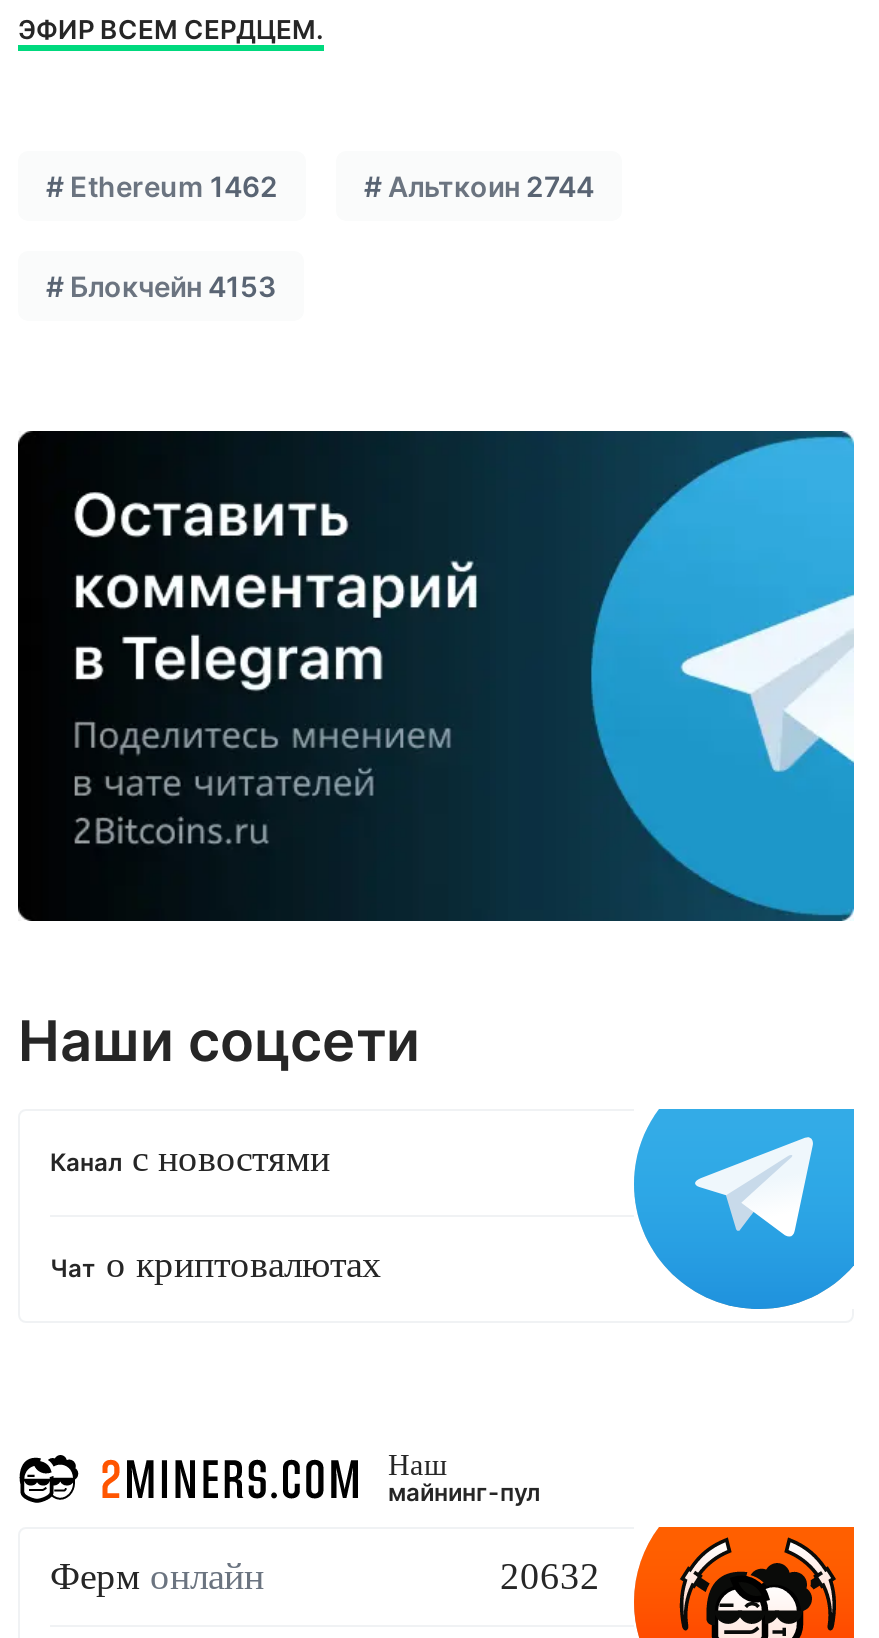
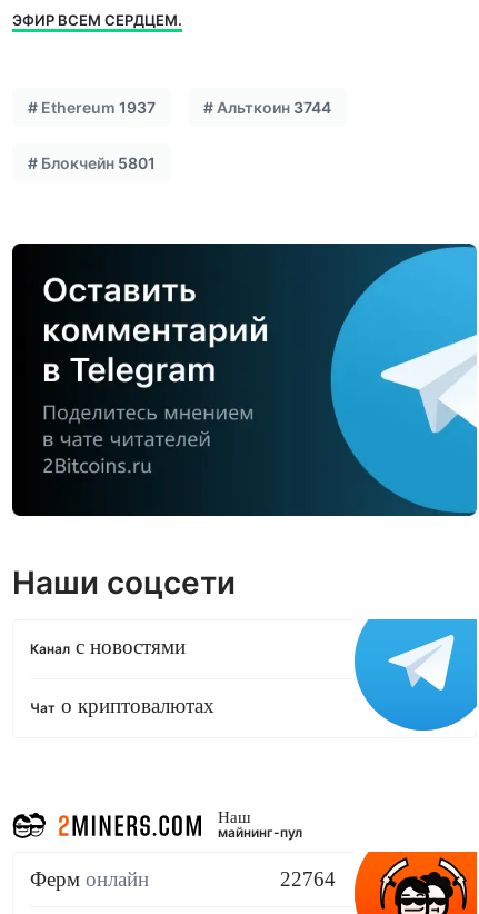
[46,169,278,203] #Ethereum 1462 -> [28,97,156,116] #Ethereum 1937
[364,169,594,203] #Альткоин 2744 -> [203,97,331,116] #Альткоин 3744
[46,269,276,303] #Блокчейн 4153 -> [28,153,156,172] #Блокчейн 5801
[500,1555,600,1597] 20632 -> [280,868,336,891] 22764

